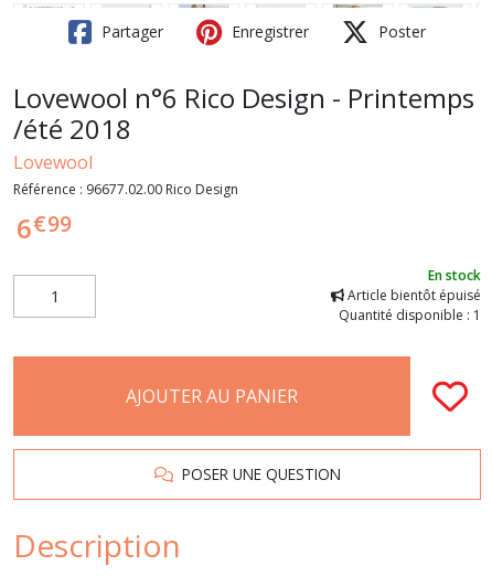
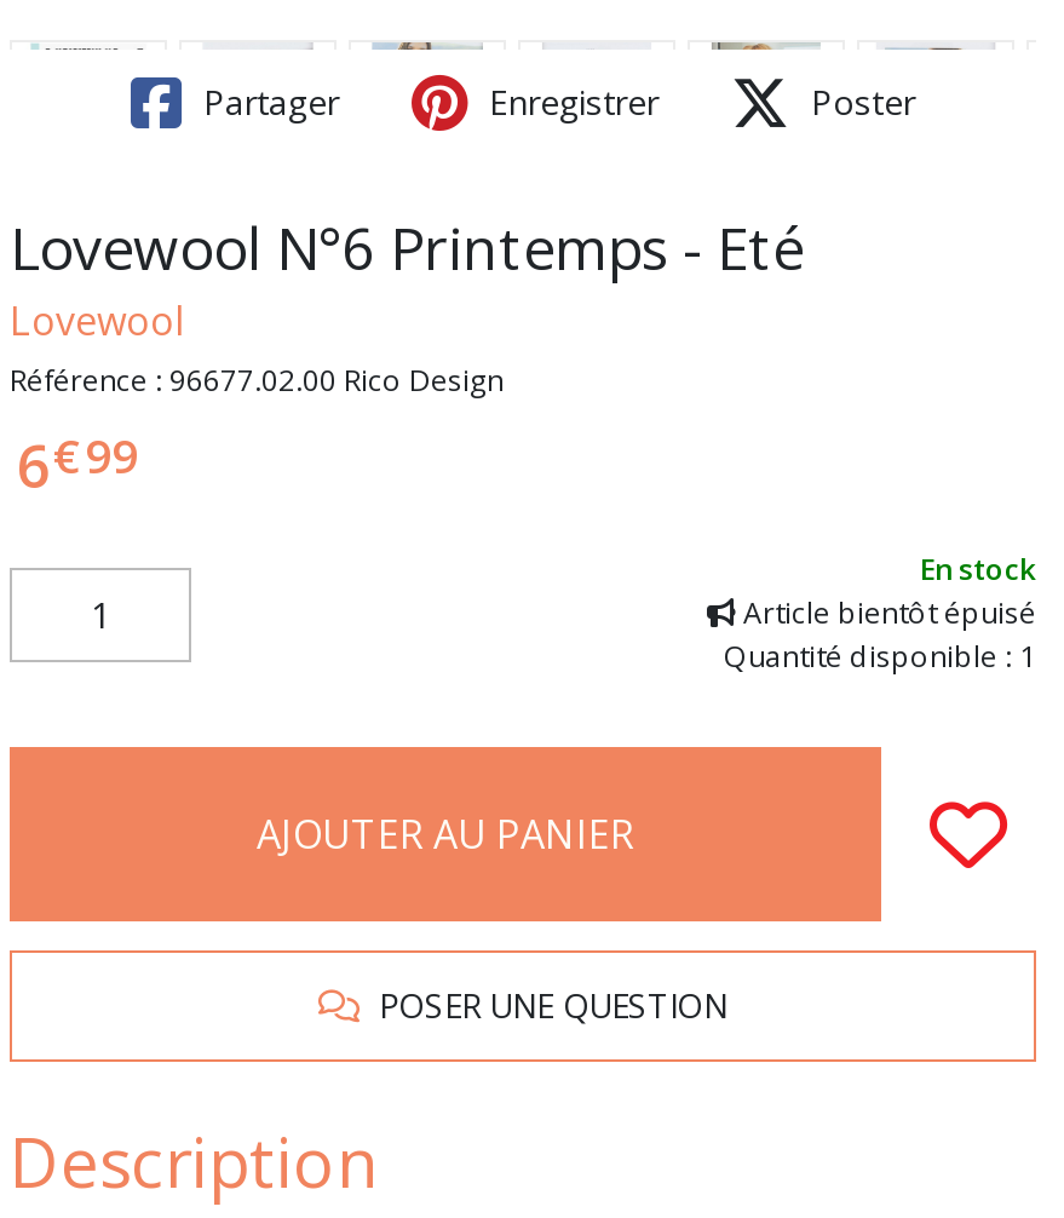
[13,79,474,147] Lovewool n°6 Rico Design - Printemps | /été 2018 -> [10,207,804,287] Lovewool N°6 Printemps - Eté

